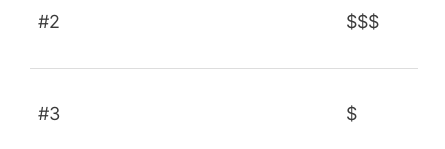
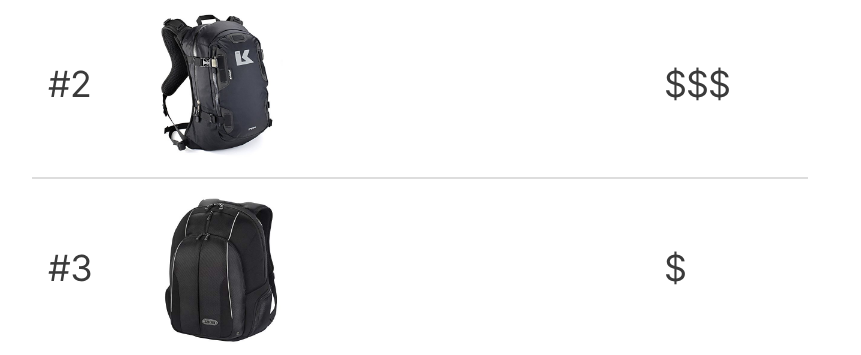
none -> [160,13,274,153] [image]
none -> [162,197,280,343] [image]

